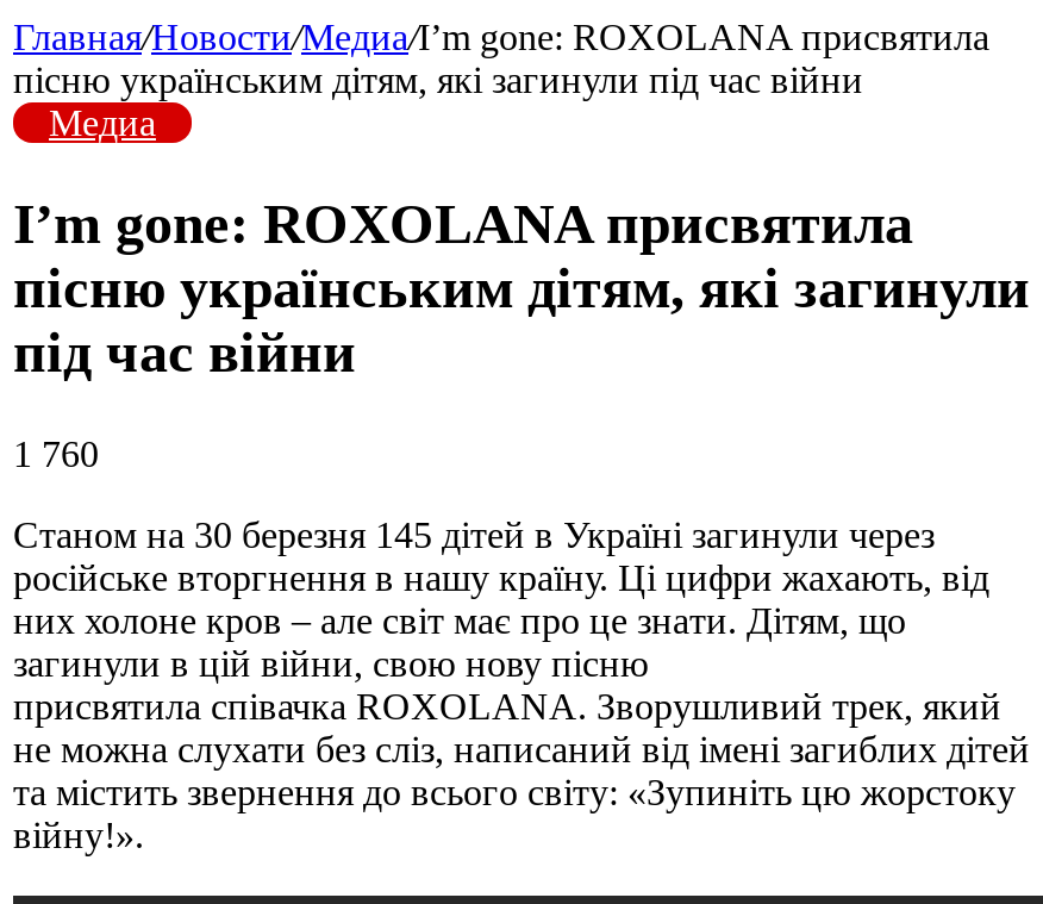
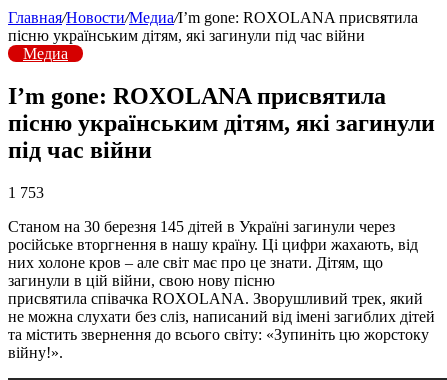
[13,433,99,474] 1 760 -> [8,184,44,201] 1 753

